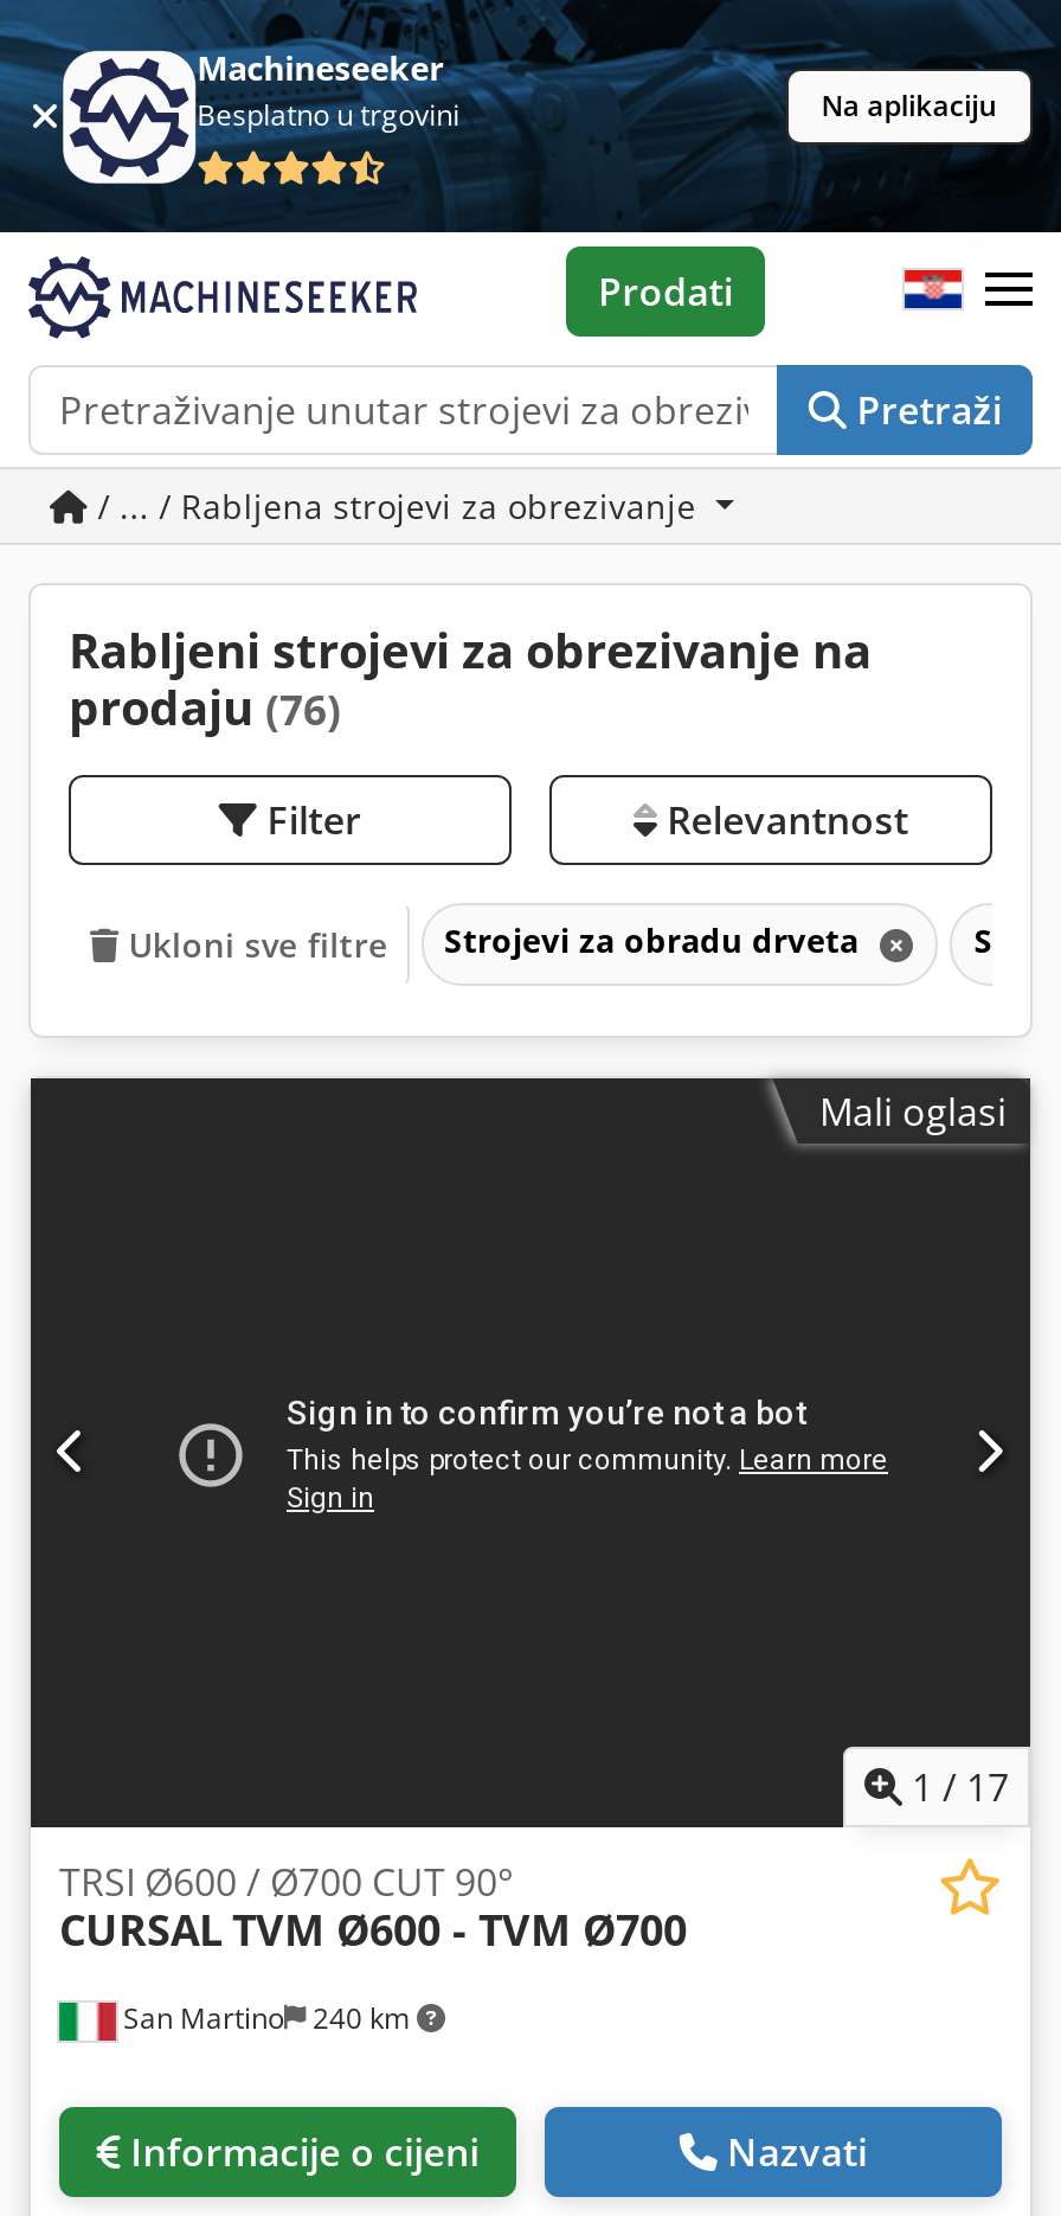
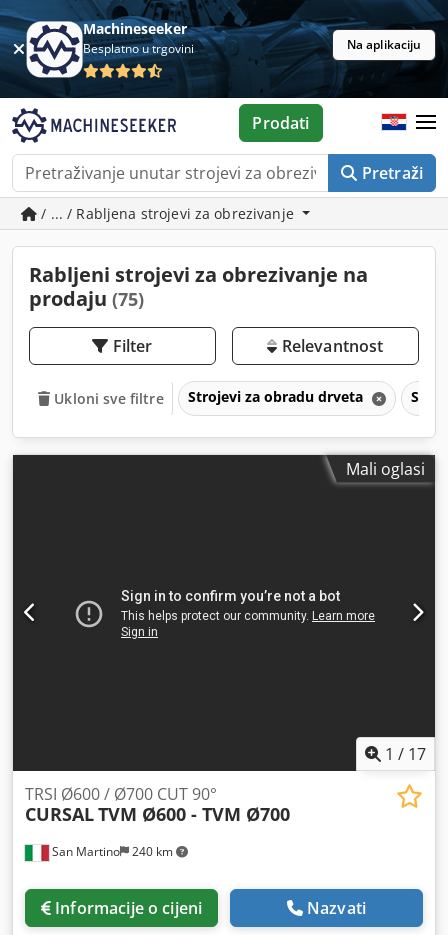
[69,675,341,739] prodaju (76) -> [29,285,144,312] prodaju (75)

